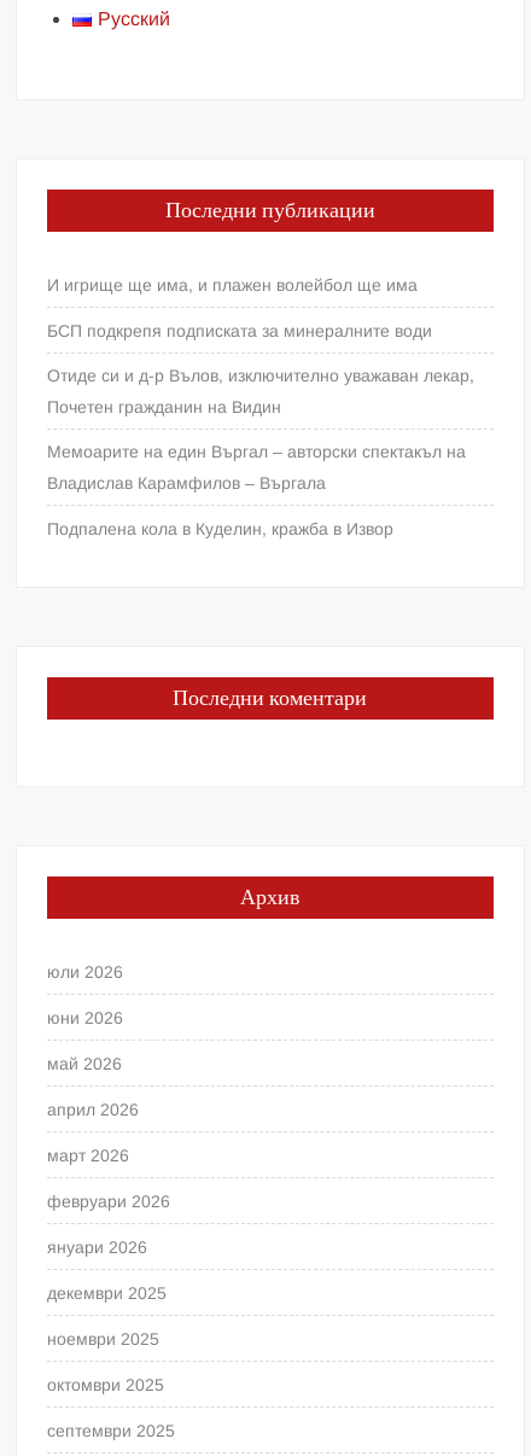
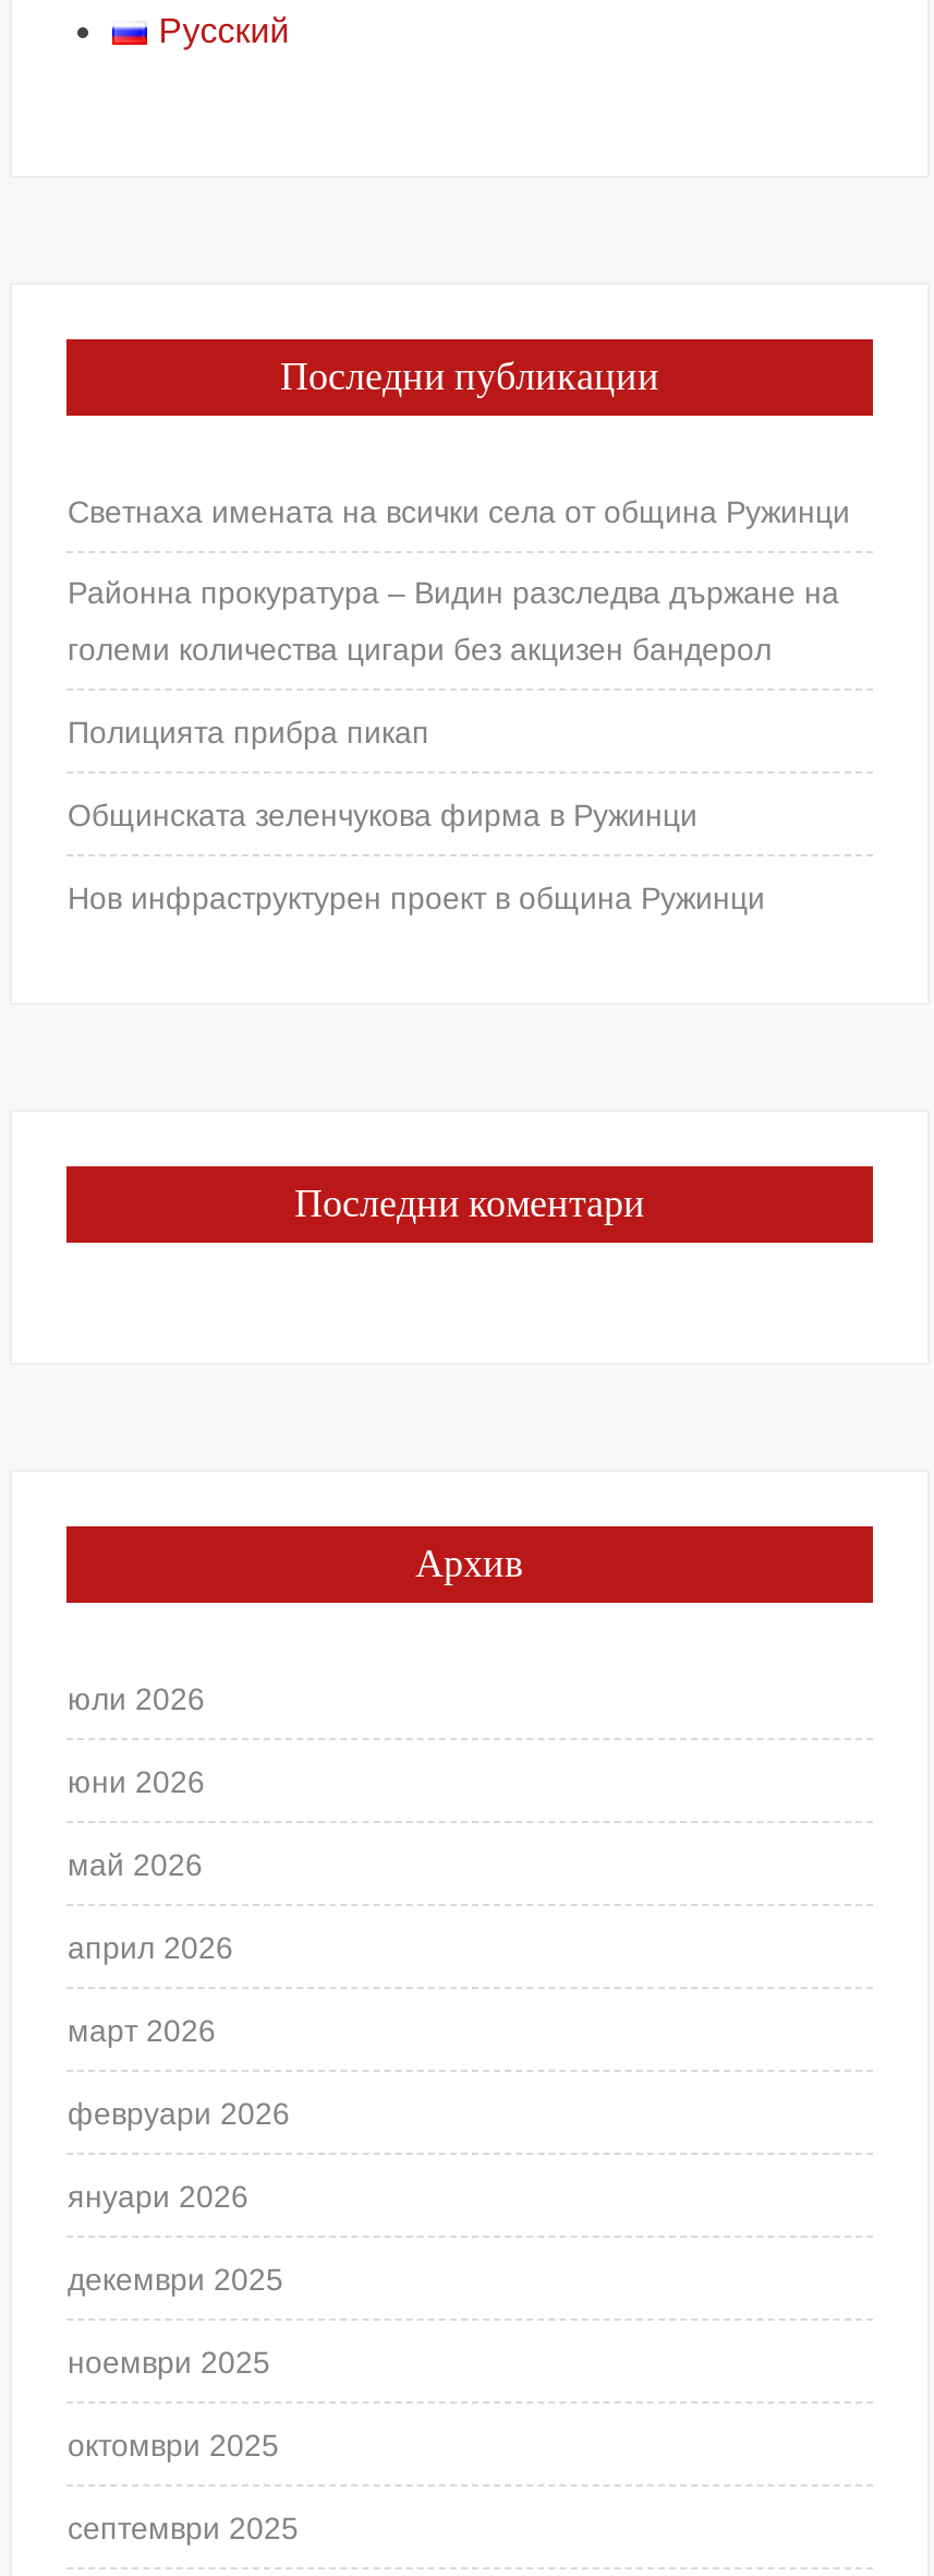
[48,275,475,538] И игрище ще има, и плажен волейбол ще има | БСП подкрепя подписката за минералните води | Отиде си и д-р Вълов, изключително уважаван лекар, | Почетен гражданин на Видин | Мемоарите на един Въргал – авторски спектакъл на | Владислав Карамфилов – Въргала | Подпалена кола в Куделин, кражба в Извор -> [67,494,850,915] Светнаха имената на всички села от община Ружинци | Районна прокуратура – Видин разследва държане на | големи количества цигари без акцизен бандерол | Полицията прибра пикап | Общинската зеленчукова фирма в Ружинци | Нов инфраструктурен проект в община Ружинци

